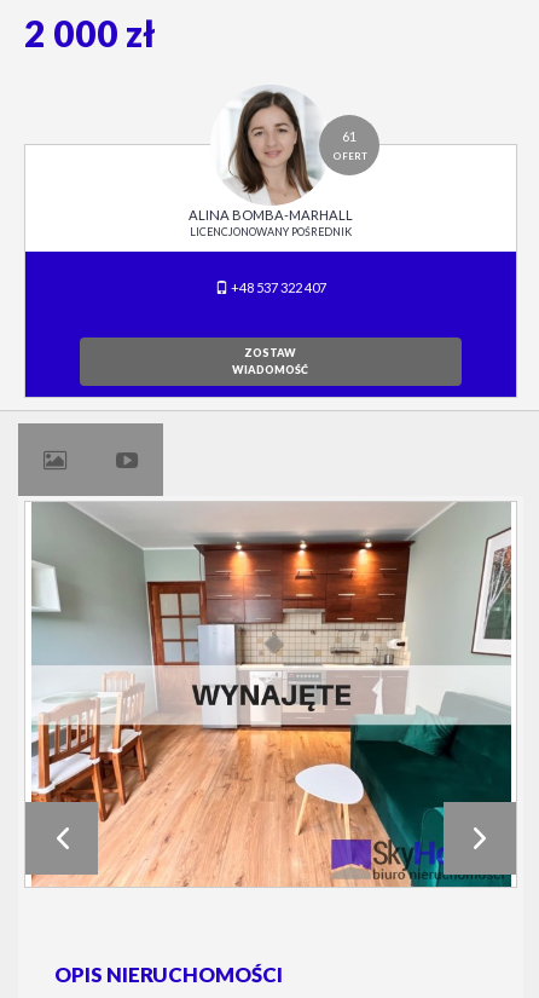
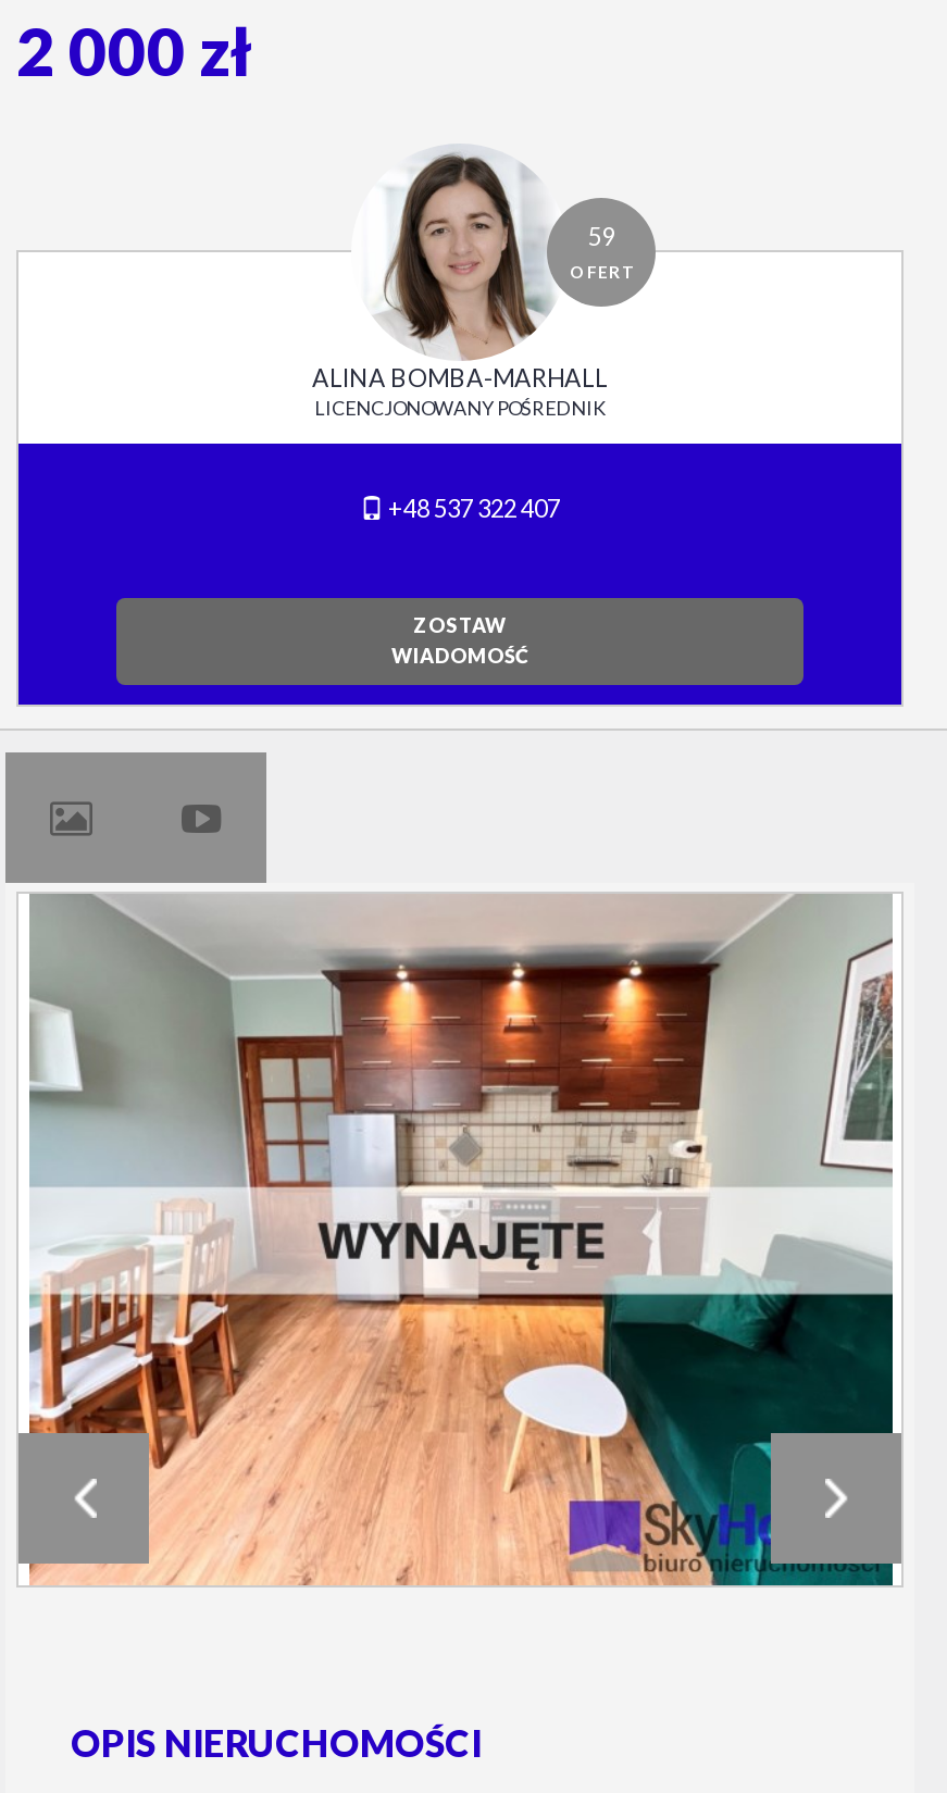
[342,128,357,144] 61 -> [588,222,614,250] 59

